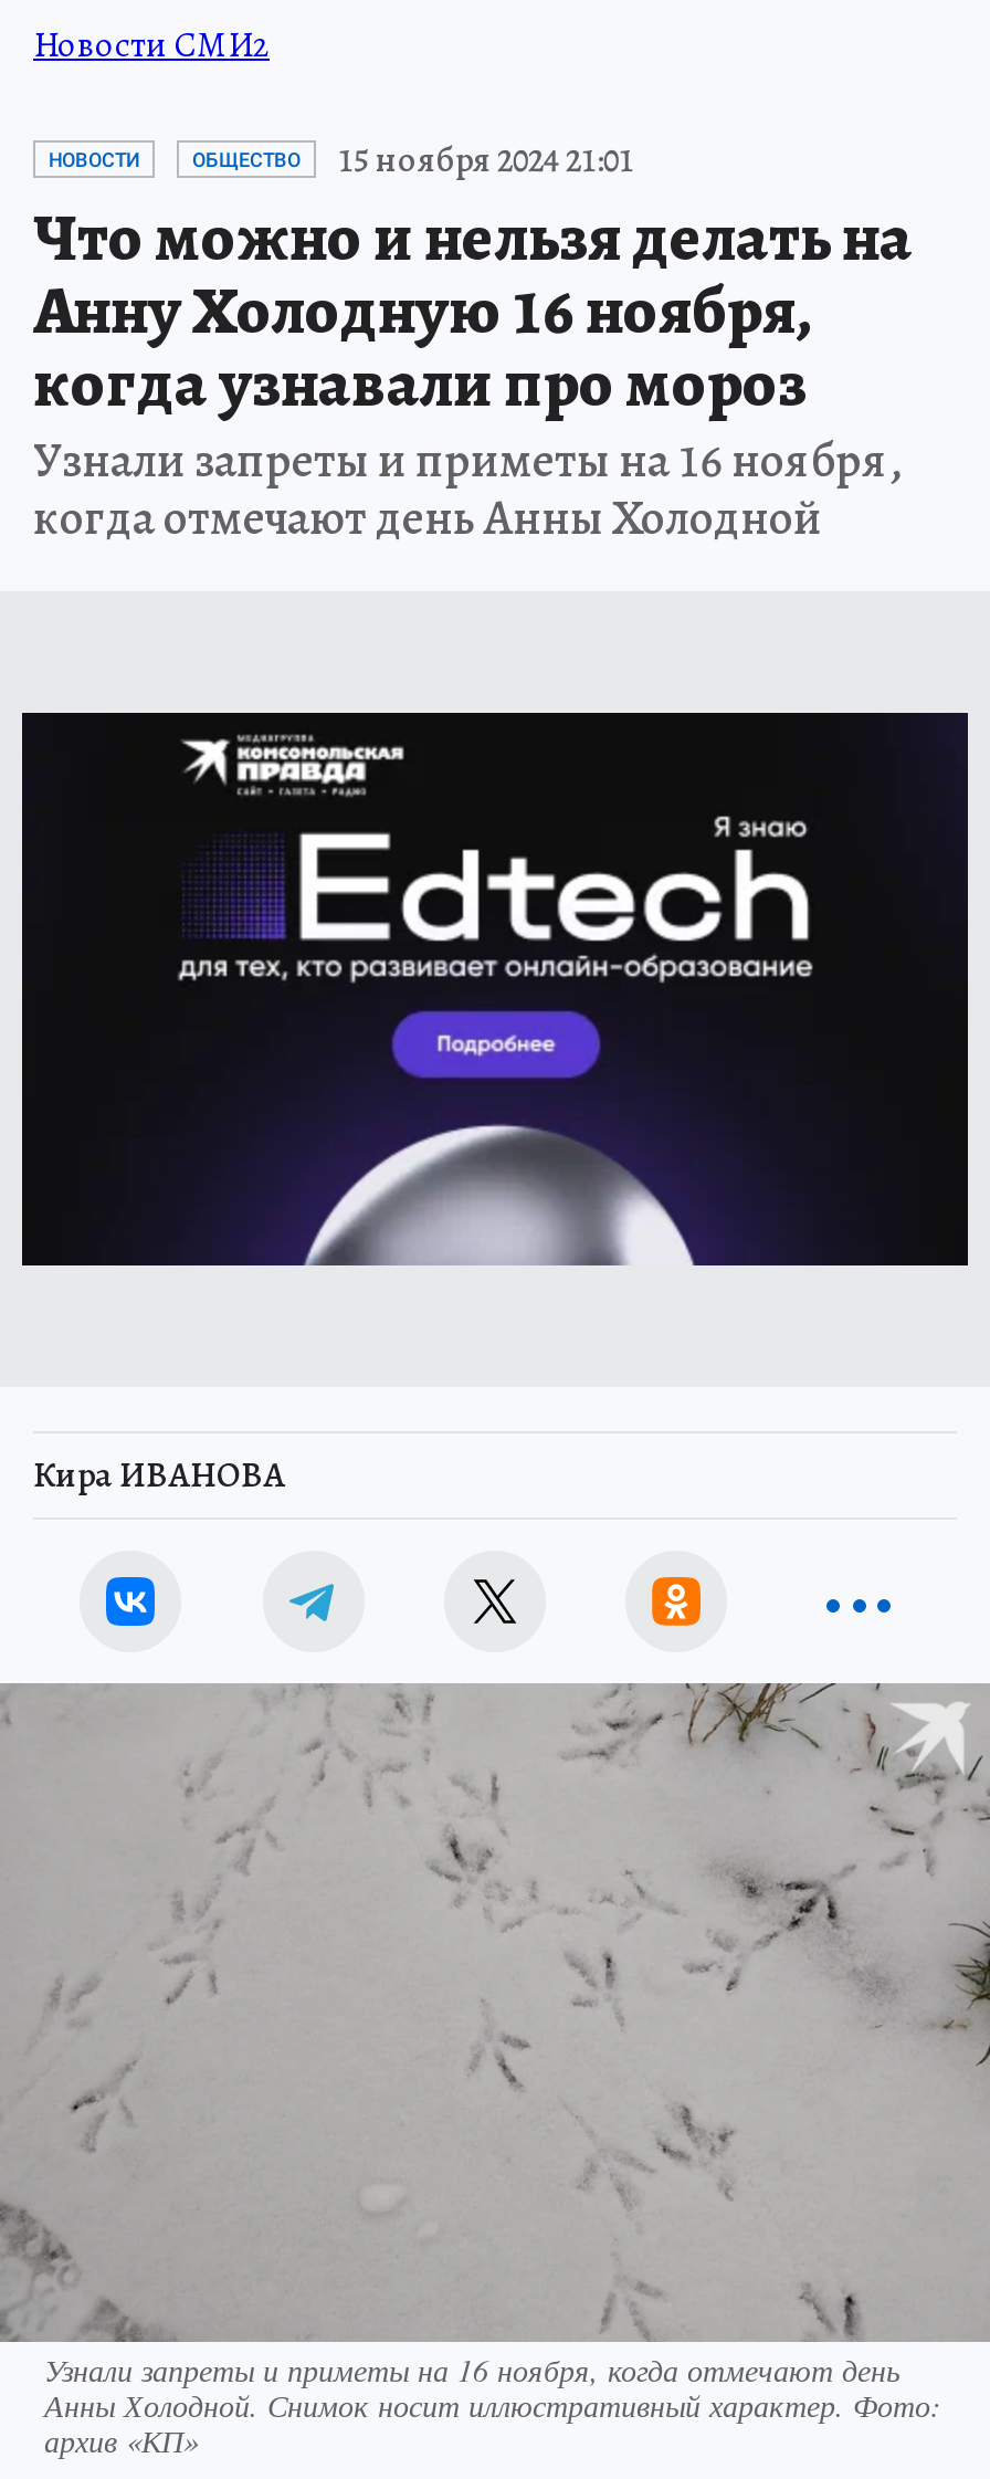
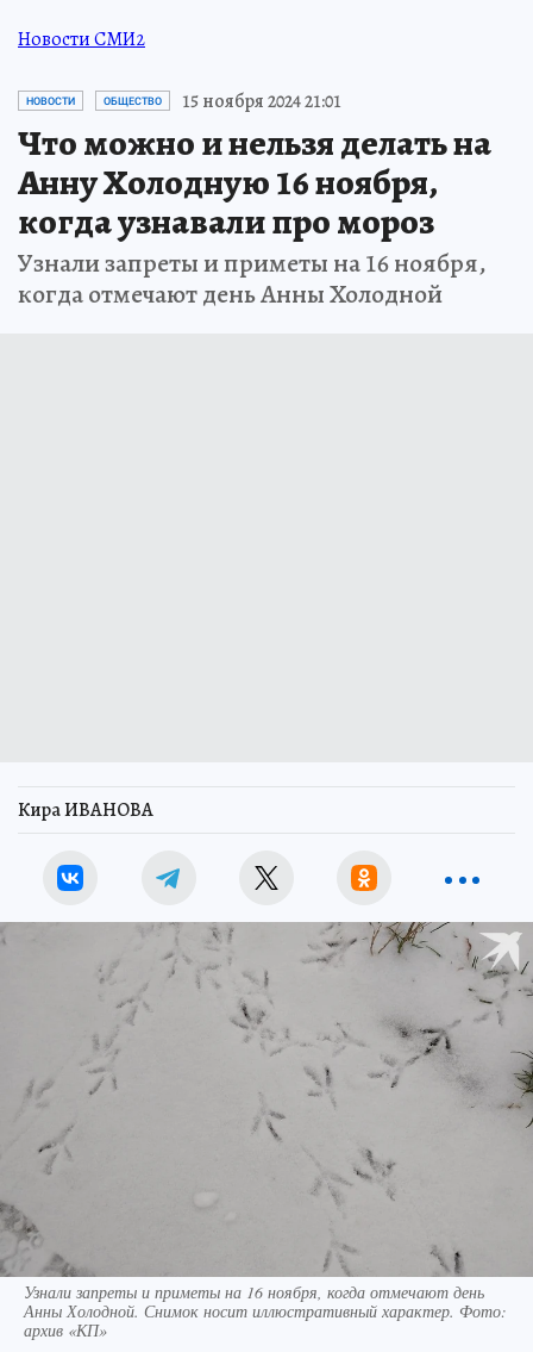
[20,711,970,1268] [image] -> none

